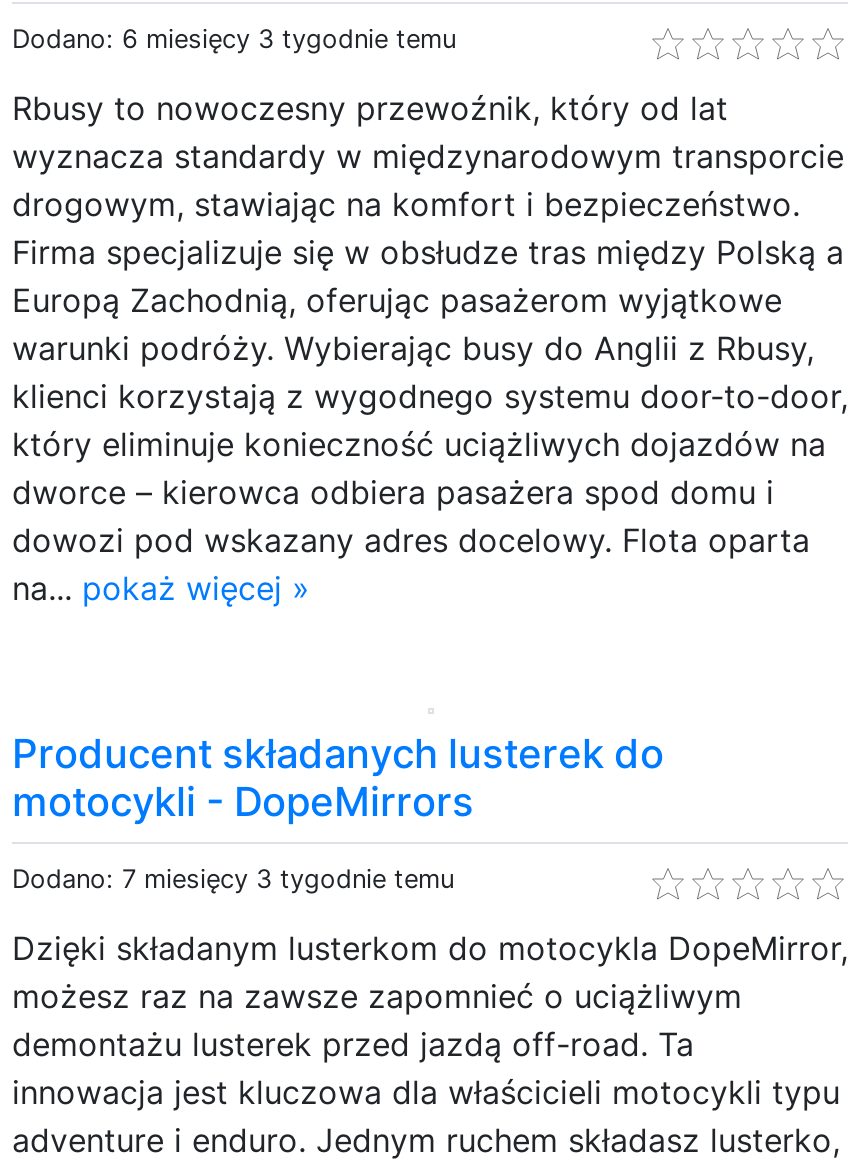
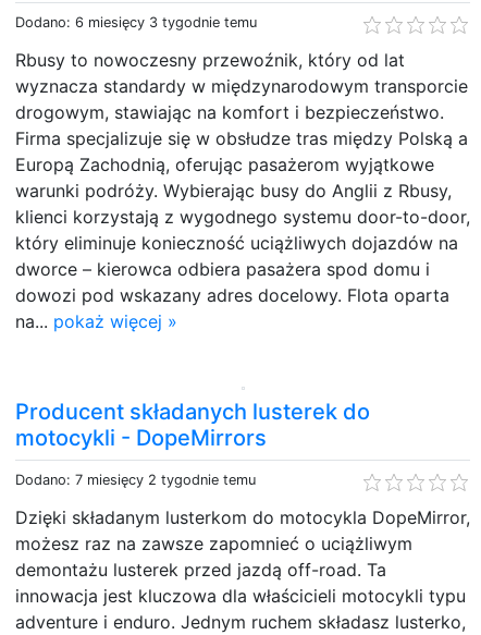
[12,863,454,893] Dodano: 7 miesięcy 3 tygodnie temu -> [15,471,256,488] Dodano: 7 miesięcy 2 tygodnie temu

